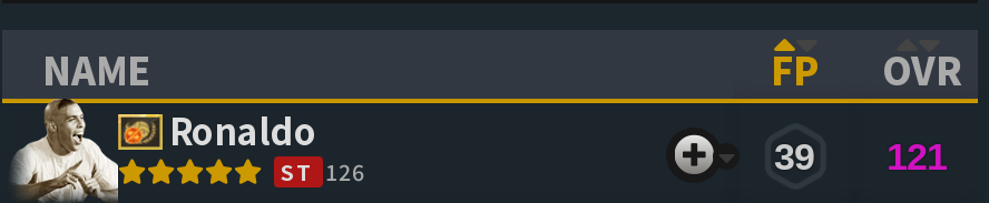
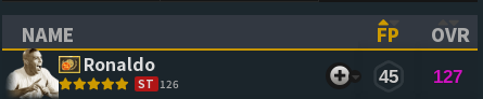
[774,137,814,179] 39 -> [378,67,398,88] 45
[887,137,947,179] 121 -> [433,67,462,88] 127

